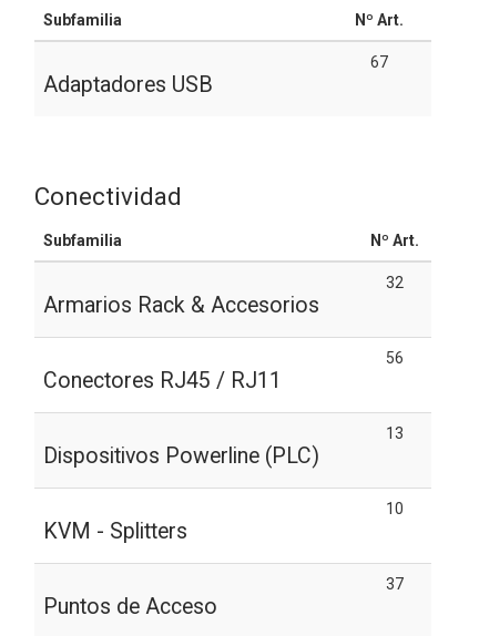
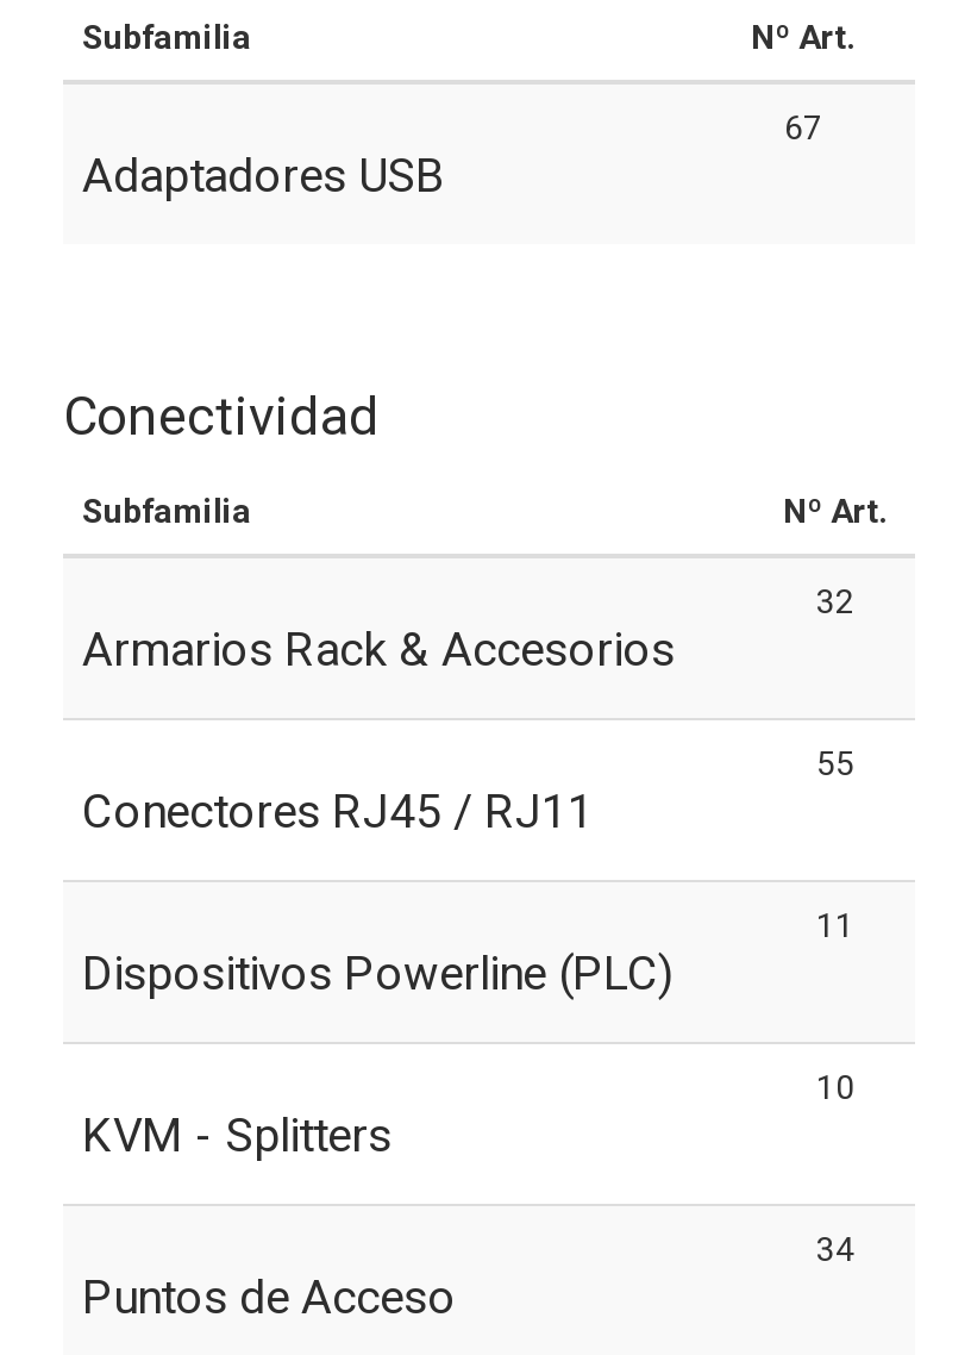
[385,349,403,367] 56 -> [816,744,854,782] 55
[385,424,403,442] 13 -> [816,906,854,944] 11
[385,575,403,593] 37 -> [816,1230,854,1268] 34

